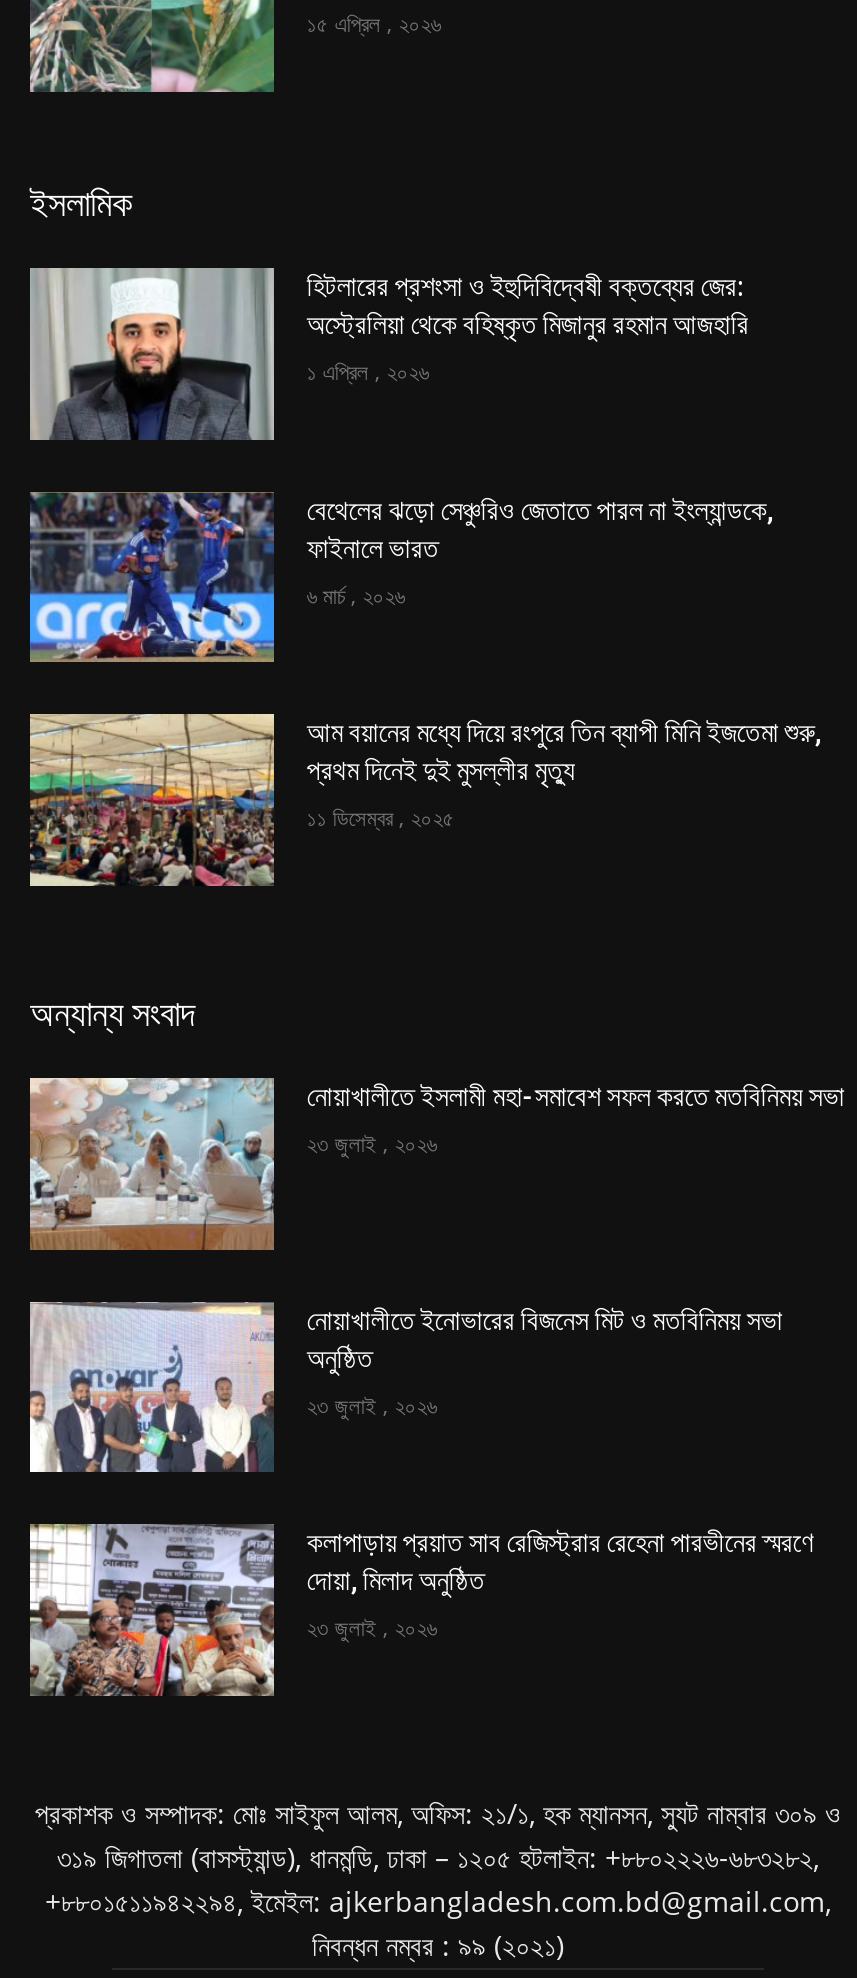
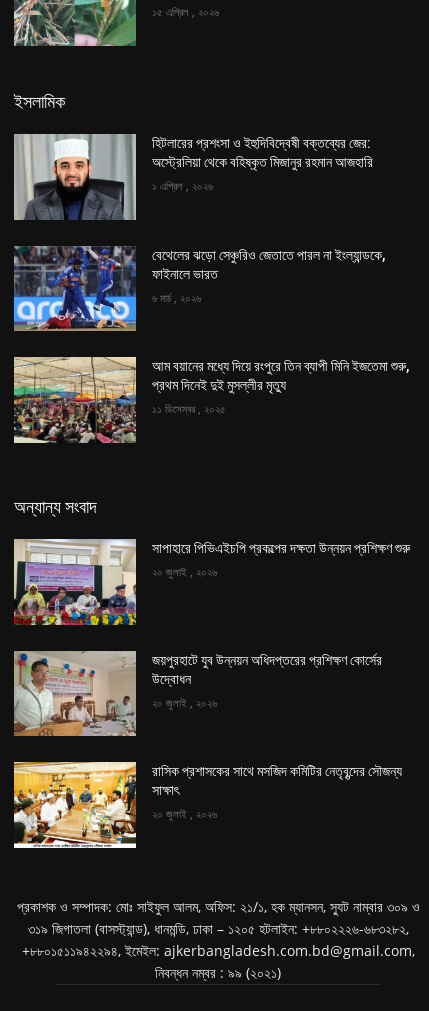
[28,1078,845,1252] [image] | নোয়াখালীতে ইসলামী মহা-সমাবেশ সফল করতে মতবিনিময় সভা -> [13,539,410,626] [image] | সাপাহারে পিভিএইচপি প্রকল্পের দক্ষতা উন্নয়ন প্রশিক্ষণ শুরু
[307,1128,437,1158] ২৩ জুলাই , ২০২৬ -> [152,564,217,579] ২০ জুলাই , ২০২৬
[28,1302,783,1474] [image] | নোয়াখালীতে ইনোভারের বিজনেস মিট ও মতবিনিময় সভা | অনুষ্ঠিত -> [13,651,382,737] [image] | জয়পুরহাটে যুব উন্নয়ন অধিদপ্তরের প্রশিক্ষণ কোর্সের | উদ্বোধন
[307,1389,437,1419] ২৩ জুলাই , ২০২৬ -> [152,695,217,710] ২০ জুলাই , ২০২৬
[28,1522,813,1698] [image] | কলাপাড়ায় প্রয়াত সাব রেজিস্ট্রার রেহেনা পারভীনের স্মরণে | দোয়া, মিলাদ অনুষ্ঠিত -> [13,761,402,849] [image] | রাসিক প্রশাসকের সাথে মসজিদ কমিটির নেতৃবৃন্দের সৌজন্য | সাক্ষাৎ
[307,1613,437,1643] ২৩ জুলাই , ২০২৬ -> [152,806,217,821] ২০ জুলাই , ২০২৬

